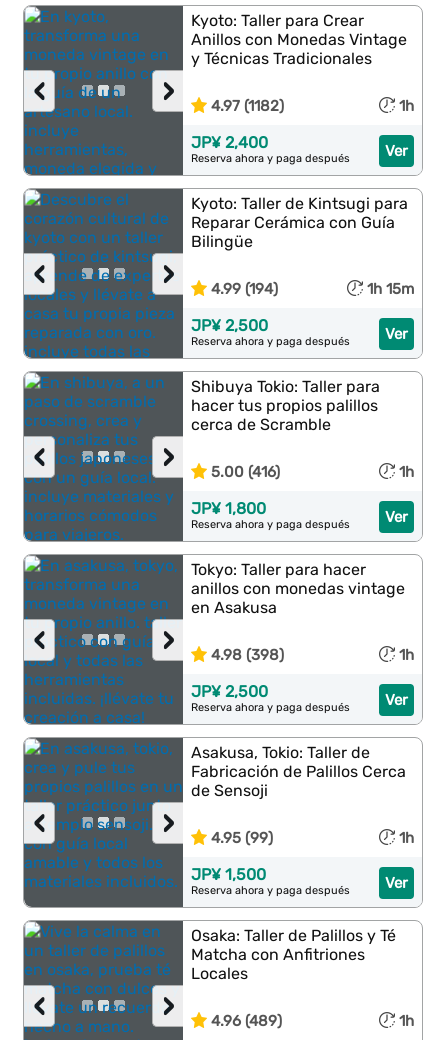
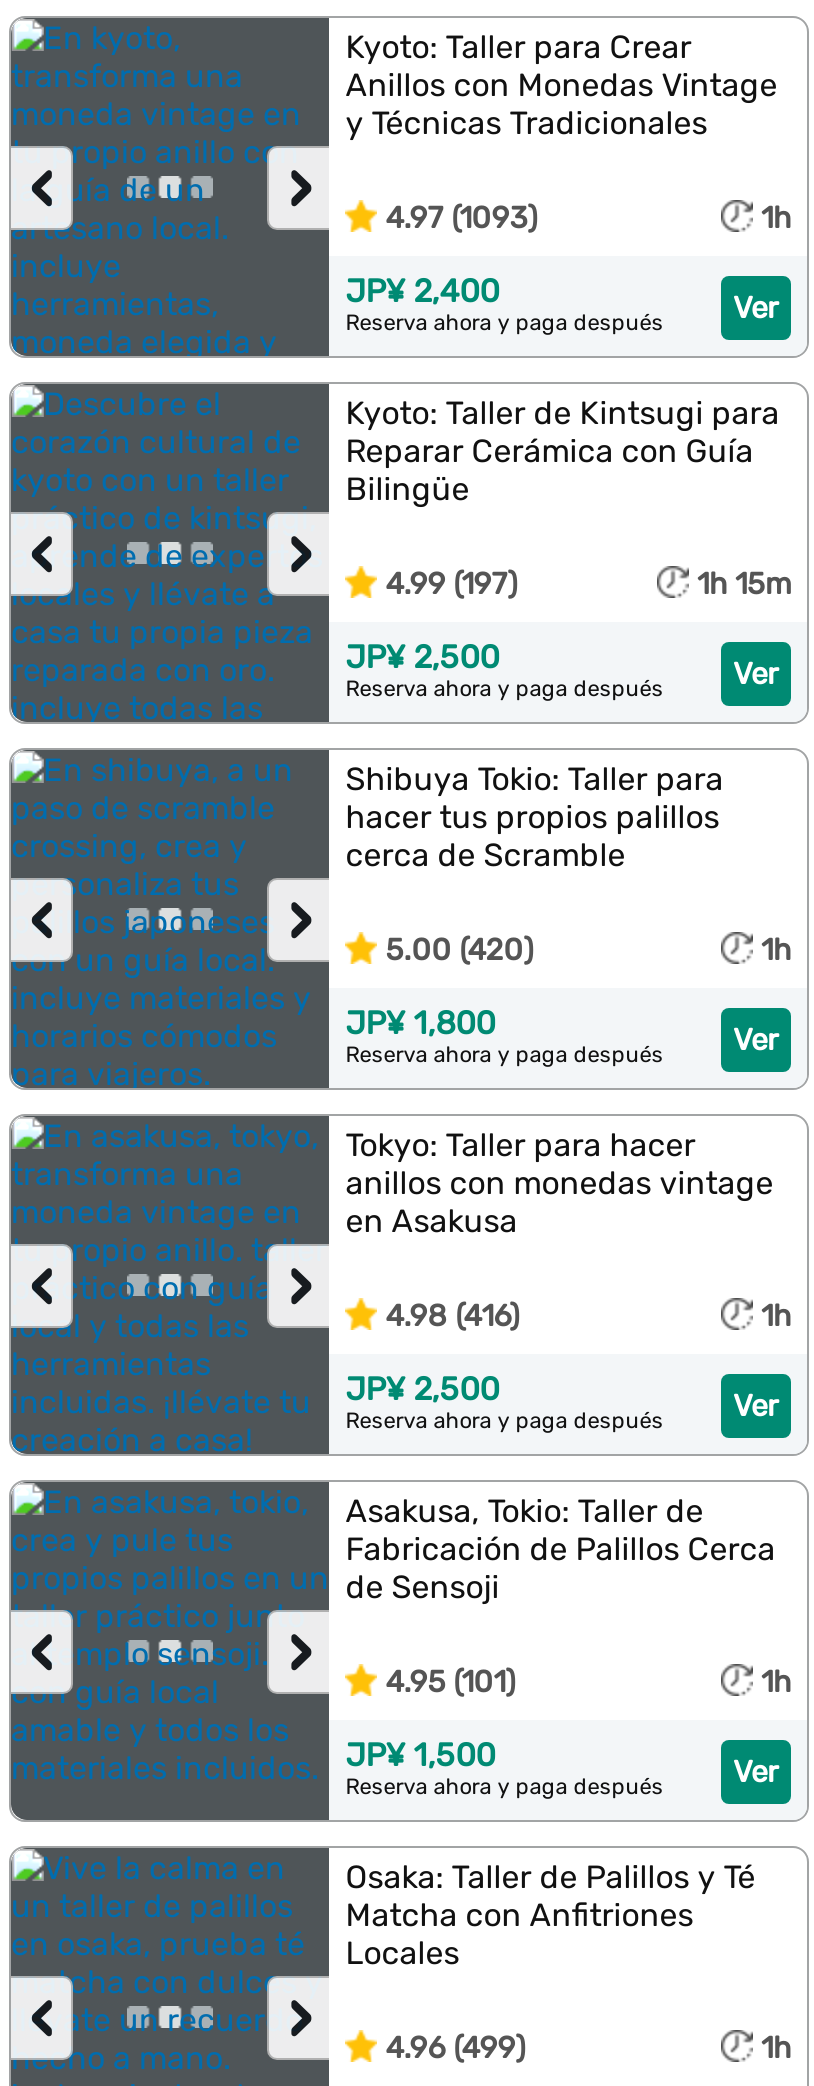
[211,97,284,115] 4.97 (1182) -> [385,200,537,236] 4.97 (1093)
[211,280,278,298] 4.99 (194) -> [385,566,517,602] 4.99 (197)
[211,463,280,481] 5.00 (416) -> [385,932,533,968] 5.00 (420)
[211,646,284,664] 4.98 (398) -> [385,1298,519,1334] 4.98 (416)
[211,829,273,847] 4.95 (99) -> [385,1664,515,1700] 4.95 (101)
[211,1012,282,1030] 4.96 (489) -> [385,2030,525,2066] 4.96 (499)

